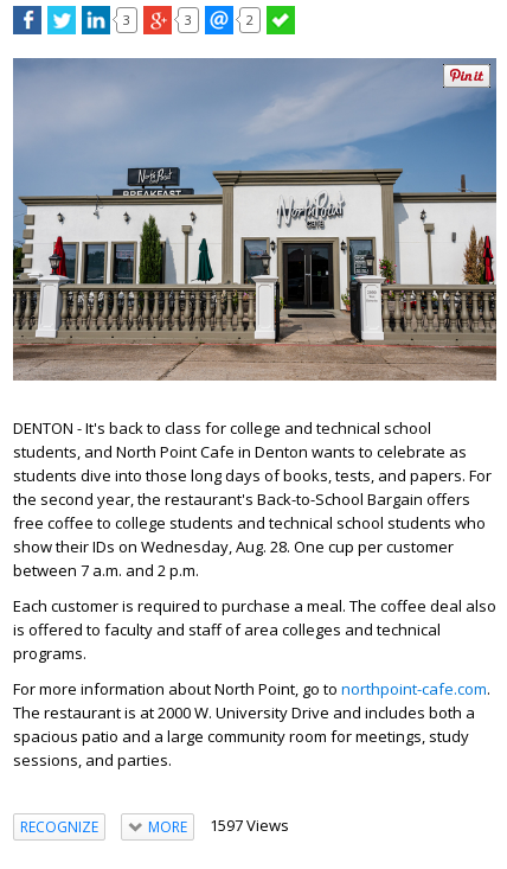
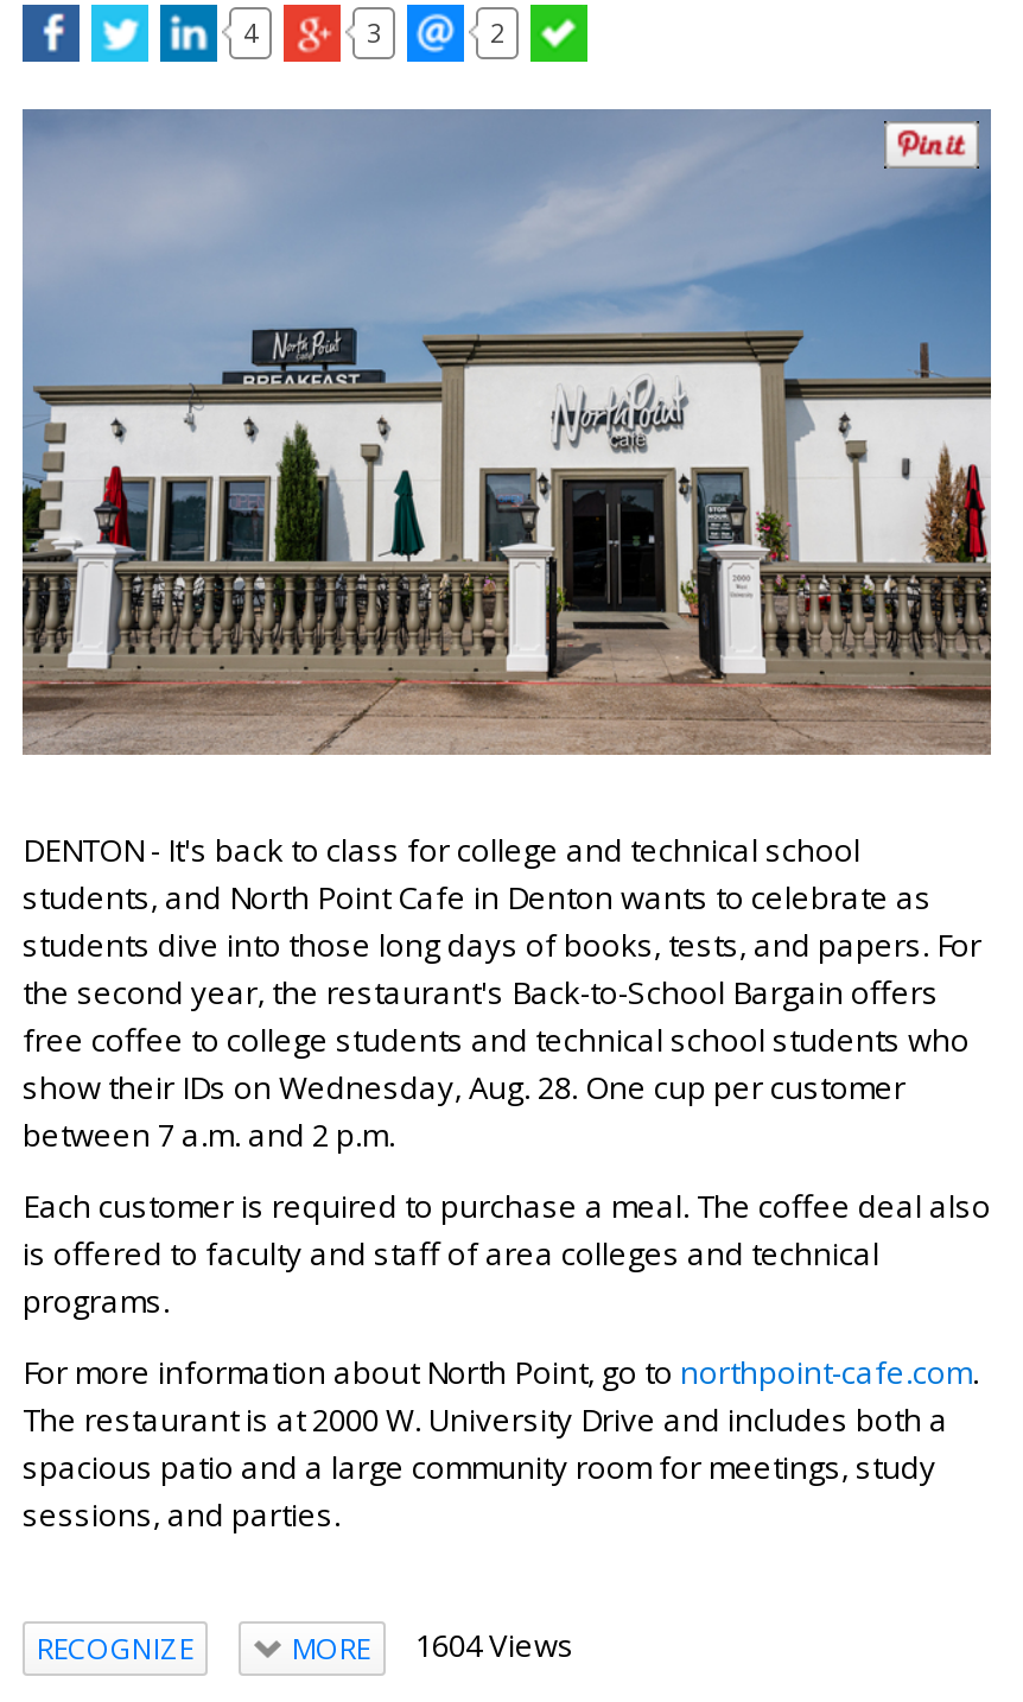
[123,10,130,28] 3 -> [243,13,258,49] 4
[147,815,288,837] MORE 1597 Views -> [292,1624,574,1669] MORE 1604 Views

